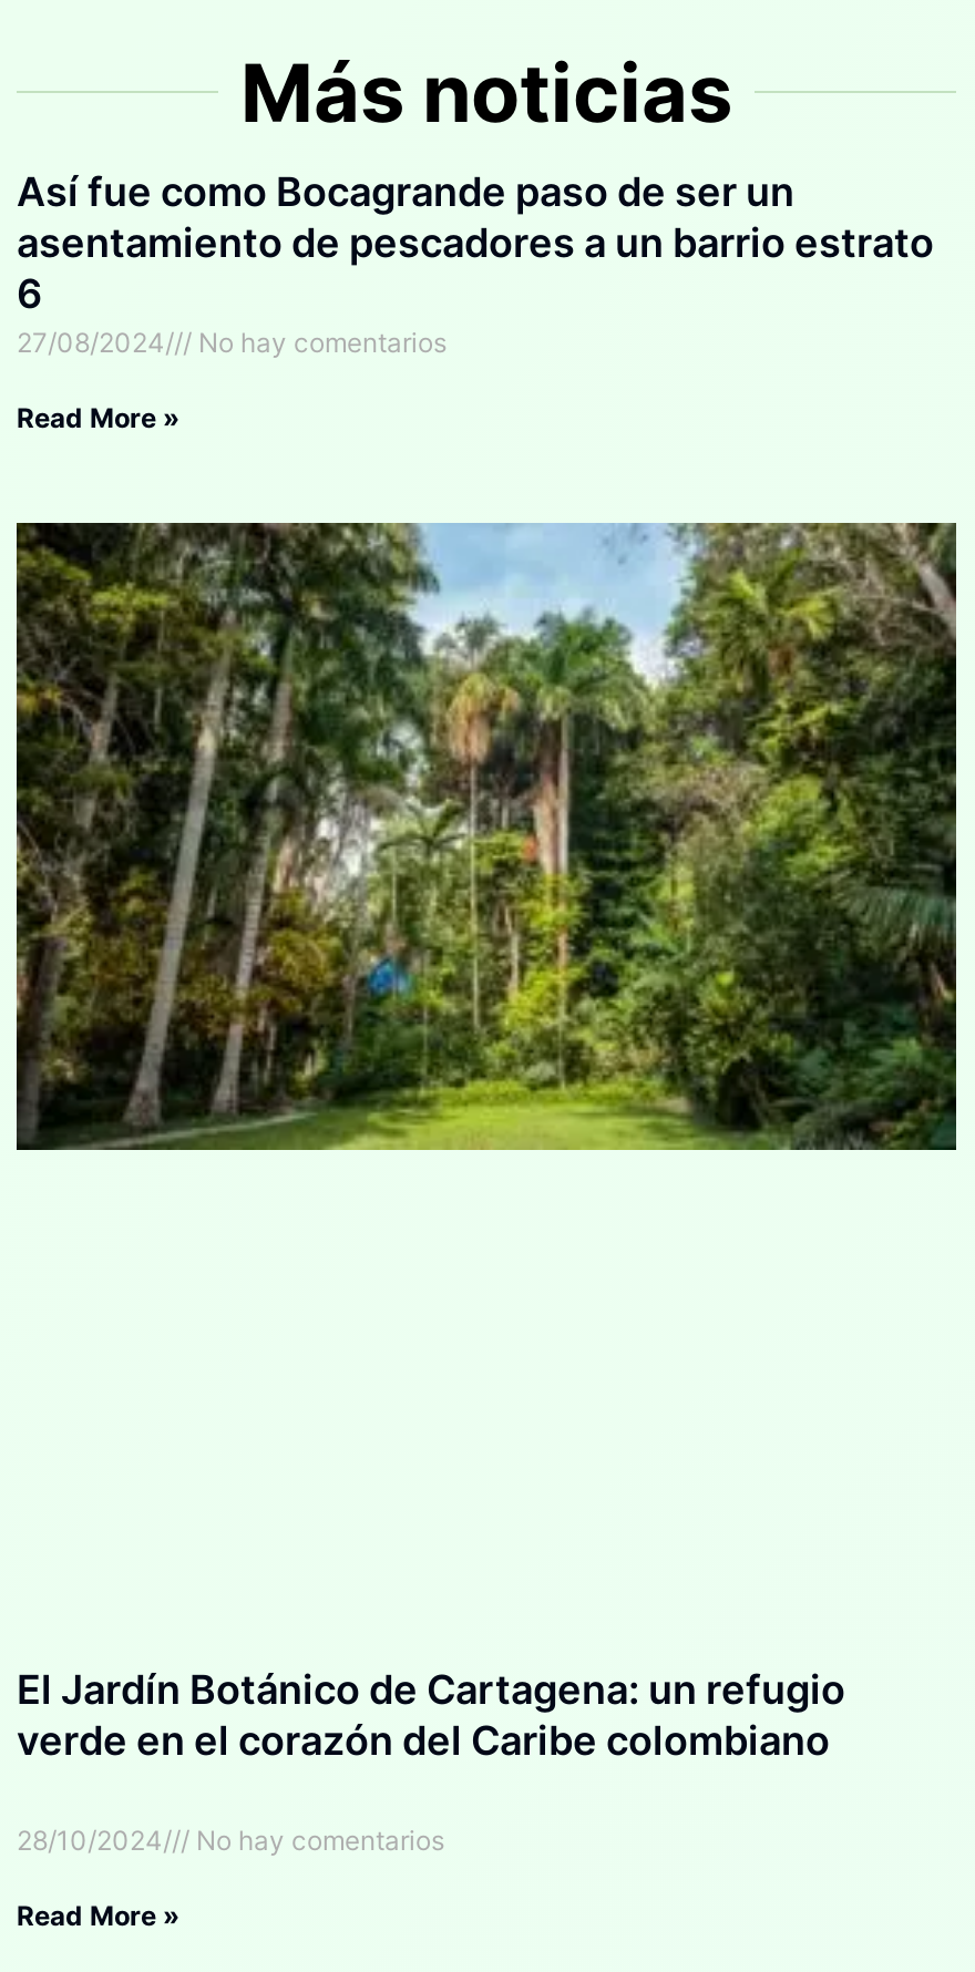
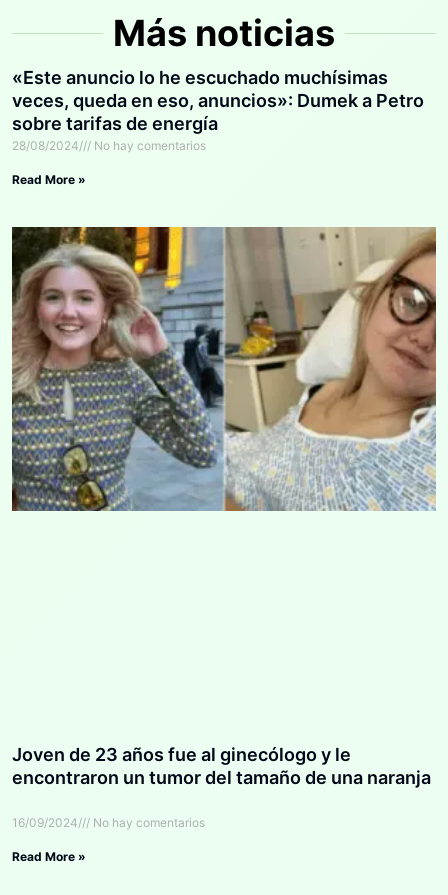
[17,169,934,359] Así fue como Bocagrande paso de ser un | asentamiento de pescadores a un barrio estrato | 6 | 27/08/2024 -> [12,67,424,153] «Este anuncio lo he escuchado muchísimas | veces, queda en eso, anuncios»: Dumek a Petro | sobre tarifas de energía | 28/08/2024
[14,521,958,1152] [image] -> [11,226,437,512] [image]
[17,1666,845,1763] El Jardín Botánico de Cartagena: un refugio | verde en el corazón del Caribe colombiano -> [12,744,431,788] Joven de 23 años fue al ginecólogo y le | encontraron un tumor del tamaño de una naranja
[17,1823,444,1857] 28/10/2024 No hay comentarios -> [12,815,205,830] 16/09/2024 No hay comentarios

